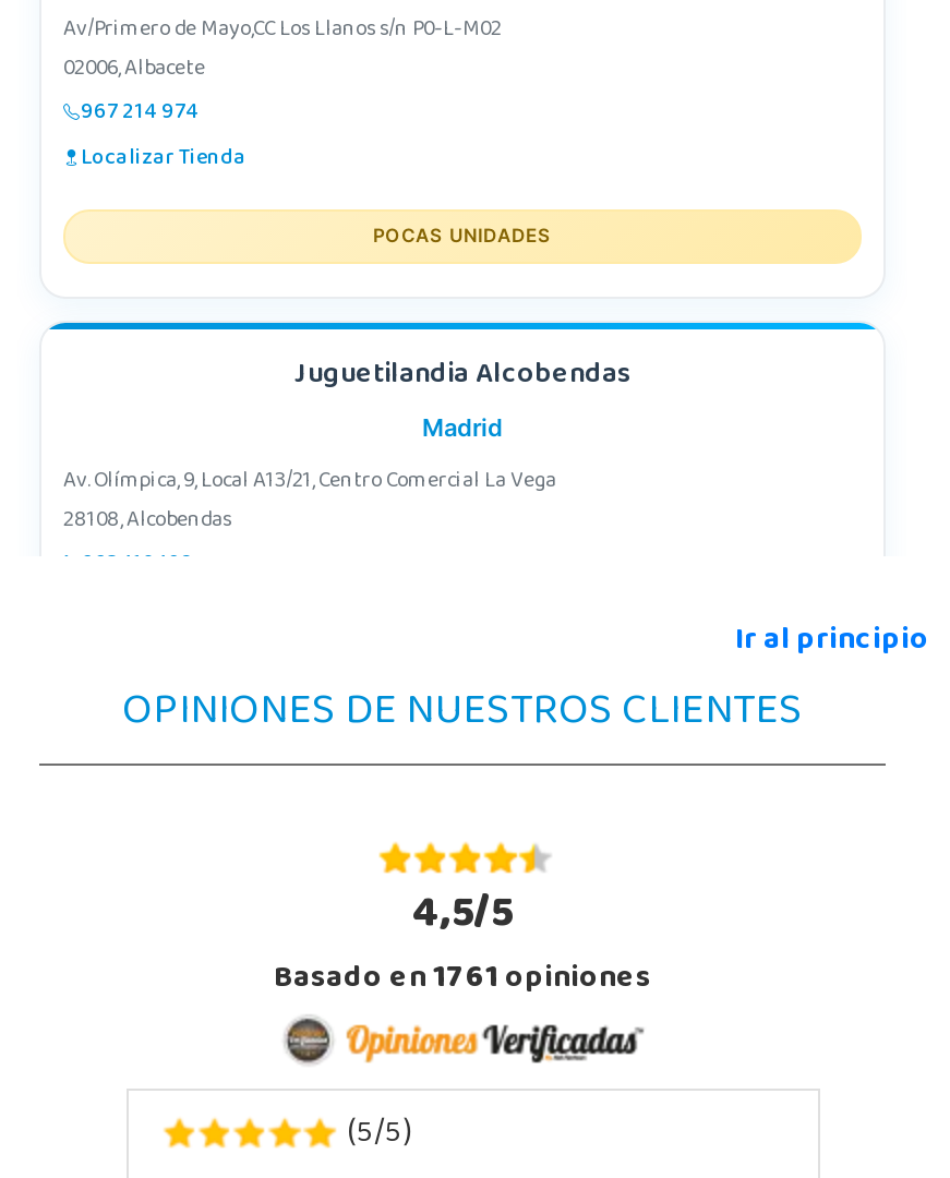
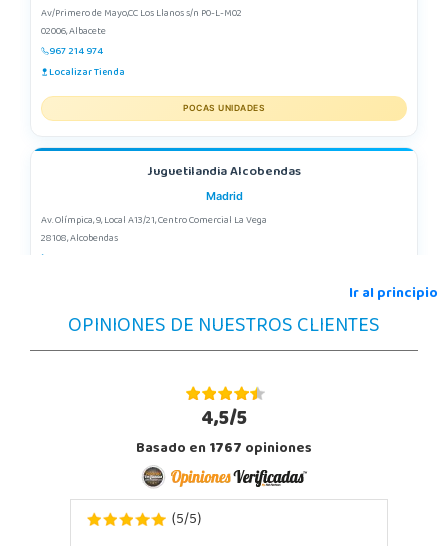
[274,949,651,1012] Basado en1761opiniones -> [136,435,312,464] Basado en1767opiniones

